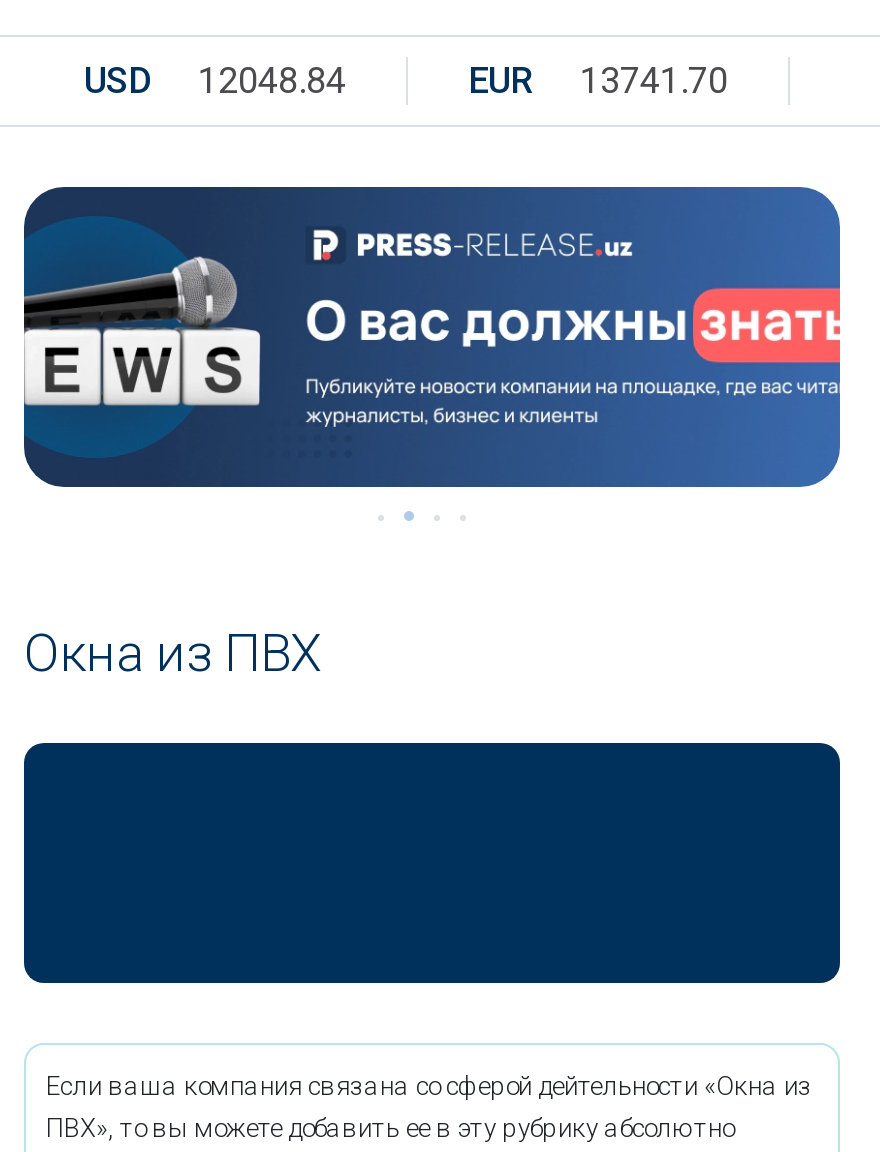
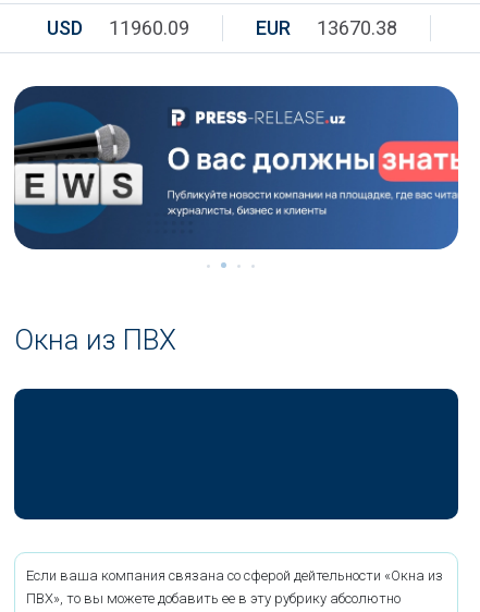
[84,59,346,101] USD 12048.84 -> [47,16,189,39] USD 11960.09
[468,59,728,101] EUR 13741.70 -> [256,16,397,39] EUR 13670.38

